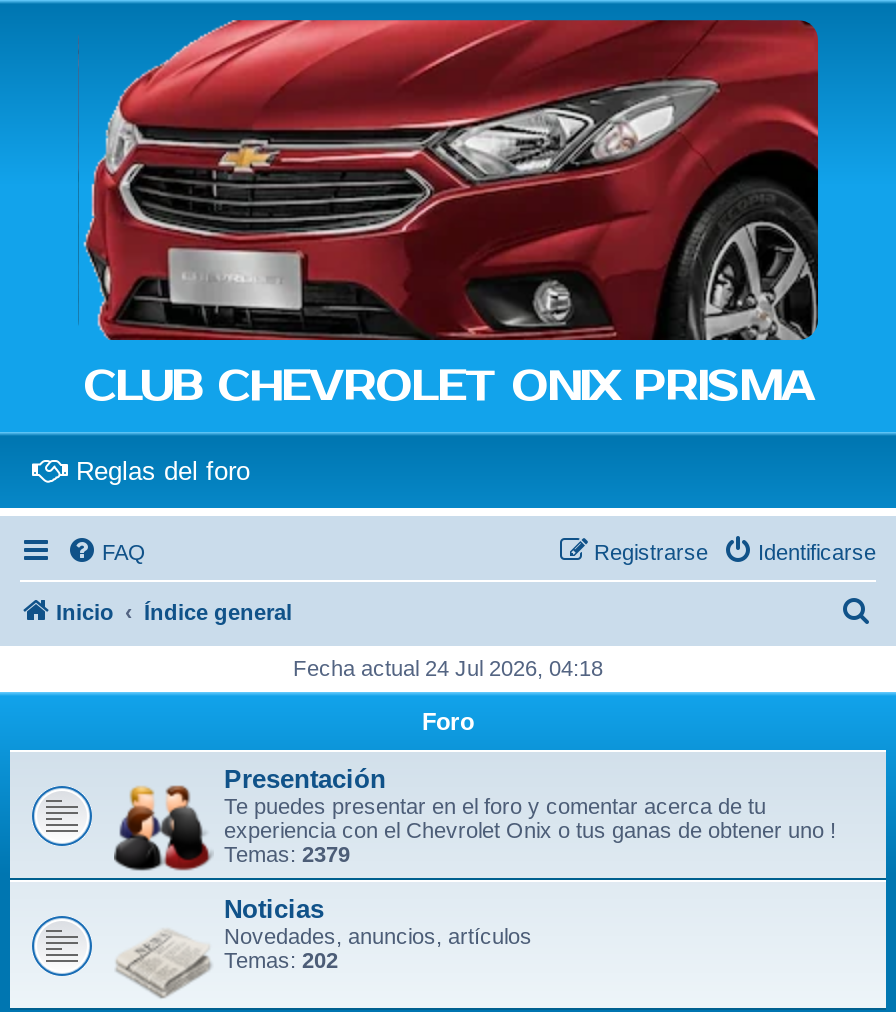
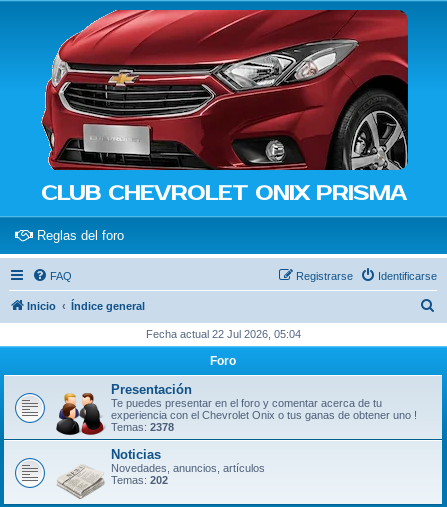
[293,656,603,680] Fecha actual 24 Jul 2026, 04:18 -> [145,328,300,340] Fecha actual 22 Jul 2026, 05:04
[224,842,350,866] Temas: 2379 -> [111,421,174,433] Temas: 2378

